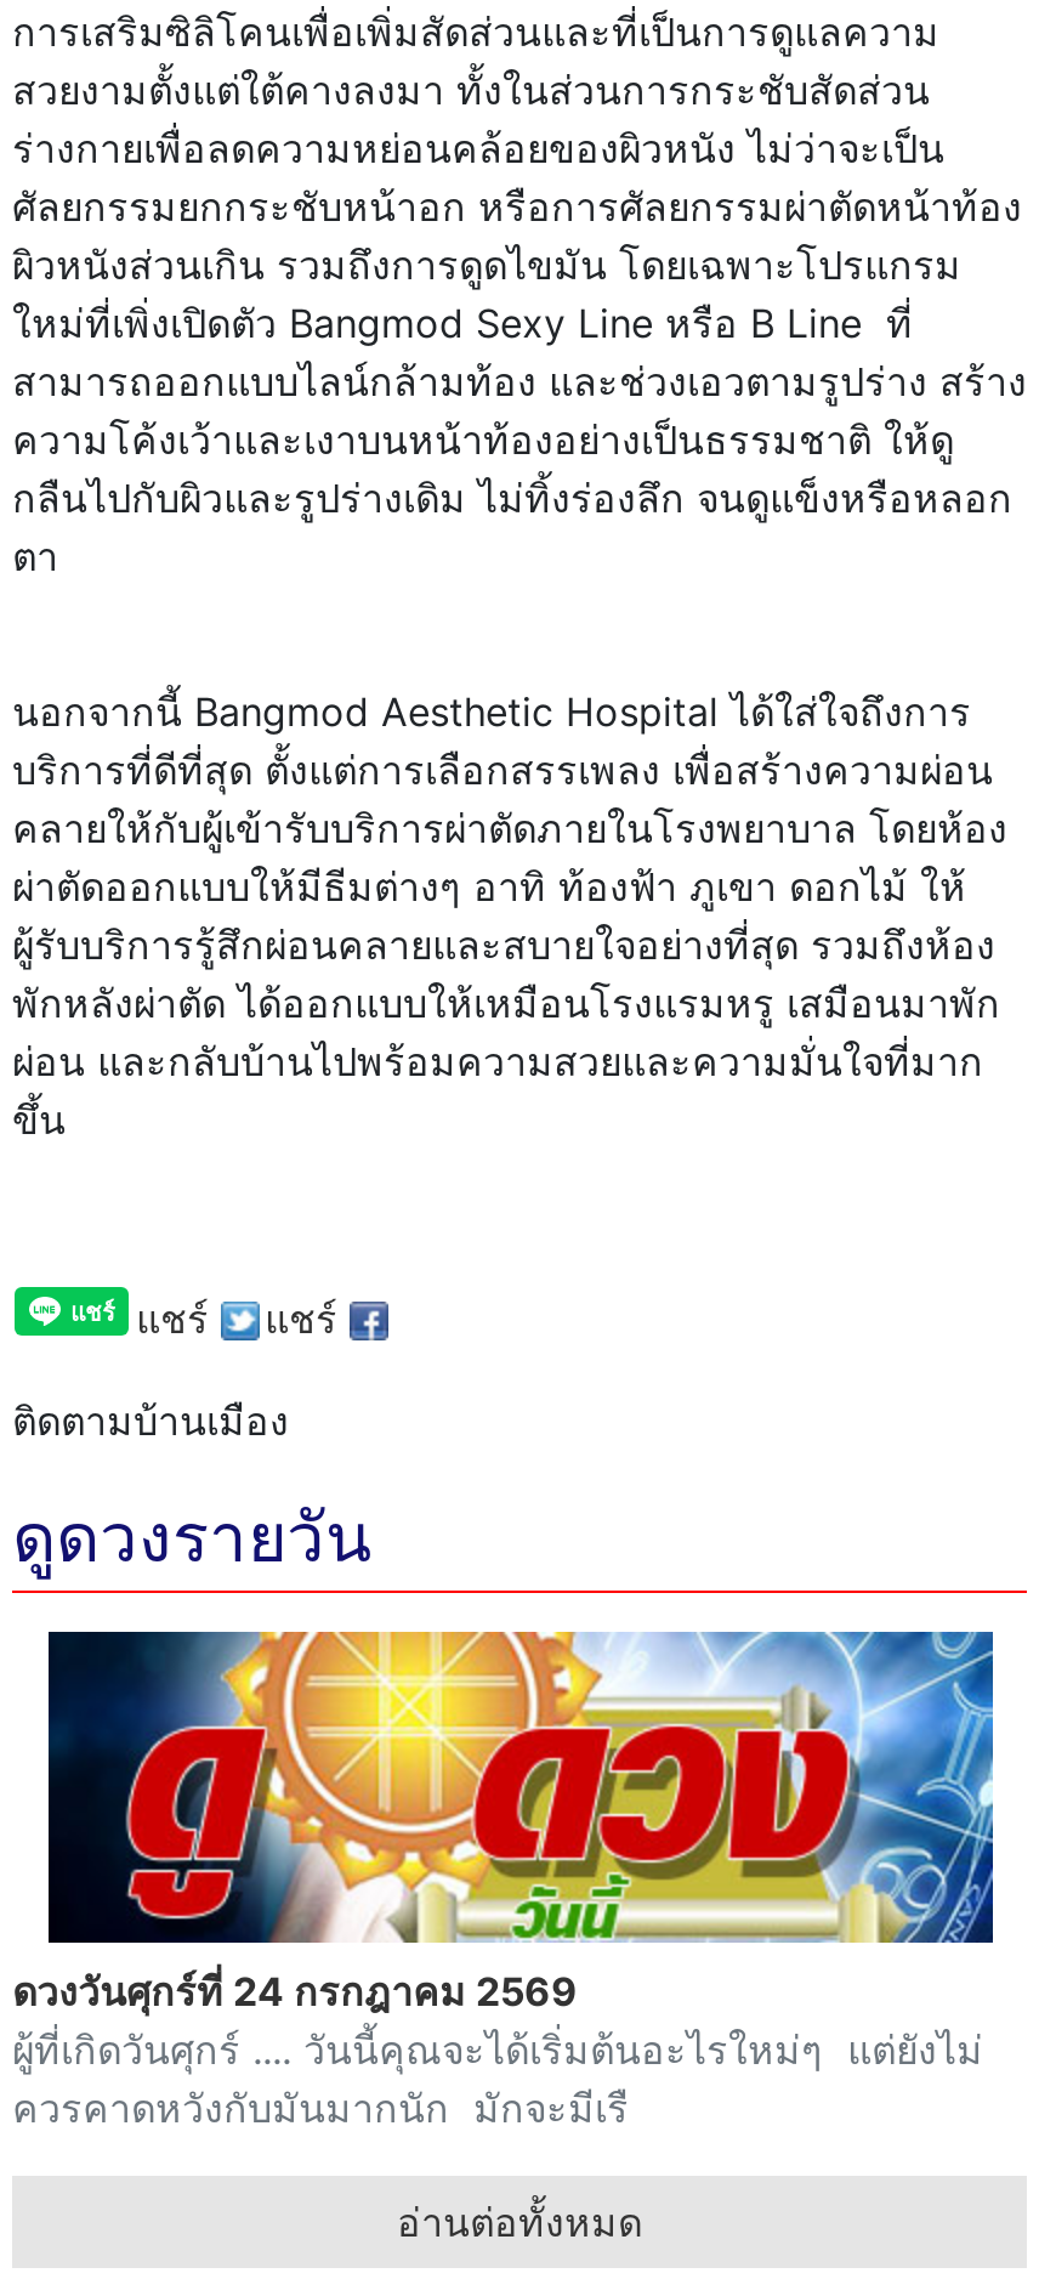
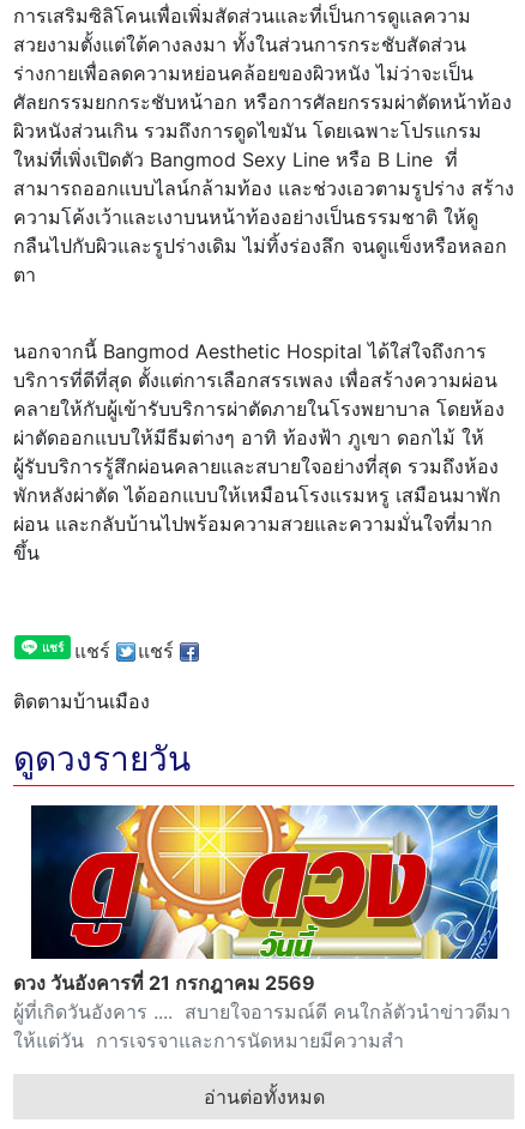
[12,1966,983,2131] ดวงวันศุกร์ที่ 24 กรกฎาคม 2569 | ผู้ที่เกิดวันศุกร์ .... วันนี้คุณจะได้เริ่มต้นอะไรใหม่ๆ แต่ยังไม่ | ควรคาดหวังกับมันมากนัก มักจะมีเรื -> [13,970,511,1052] ดวง วันอังคารที่ 21 กรกฎาคม 2569 | ผู้ที่เกิดวันอังคาร .... สบายใจอารมณ์ดี คนใกล้ตัวนำข่าวดีมา | ให้แต่วัน การเจรจาและการนัดหมายมีความสำ

